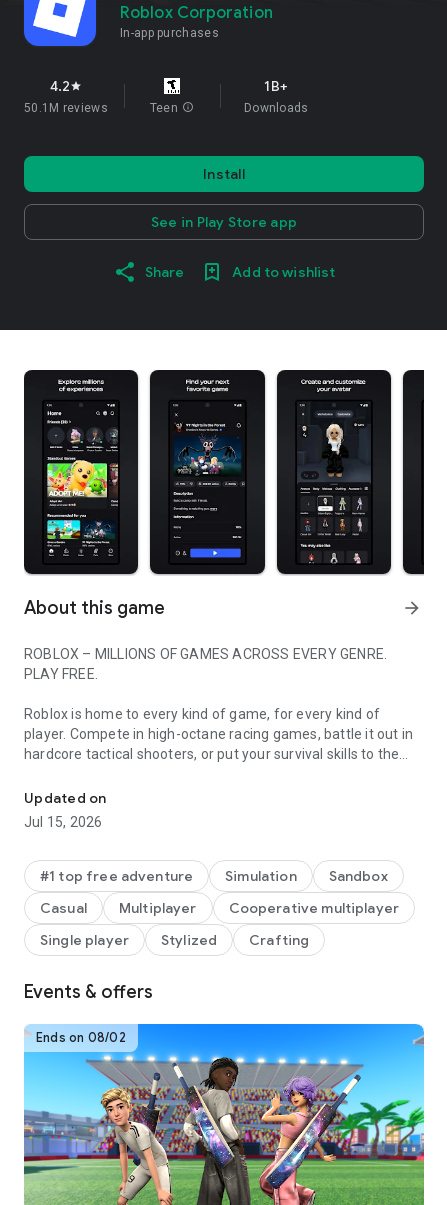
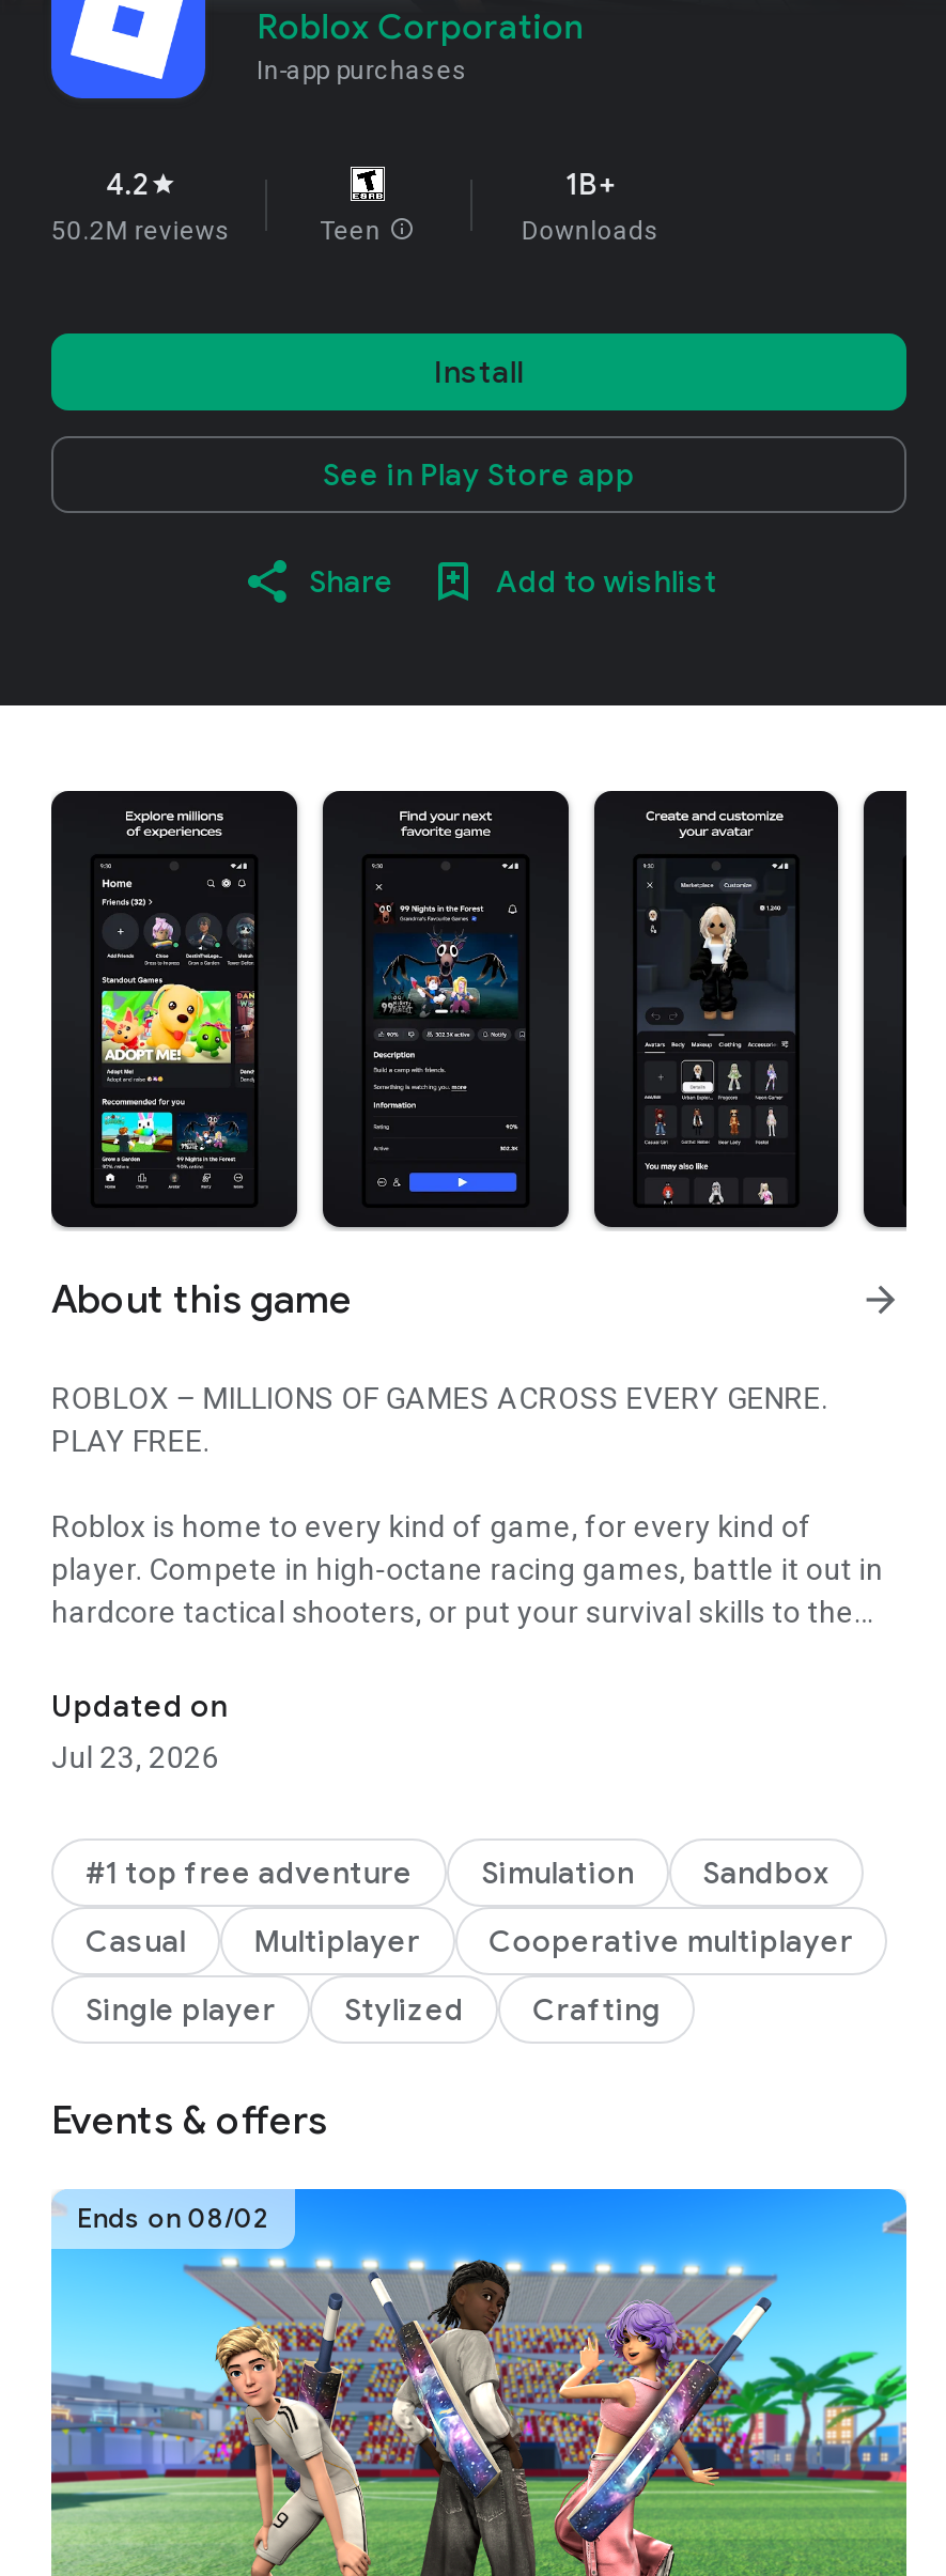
[24,101,108,115] 50.1M reviews -> [51,216,231,246] 50.2M reviews
[24,814,102,830] Jul 15, 2026 -> [51,1740,219,1774] Jul 23, 2026

